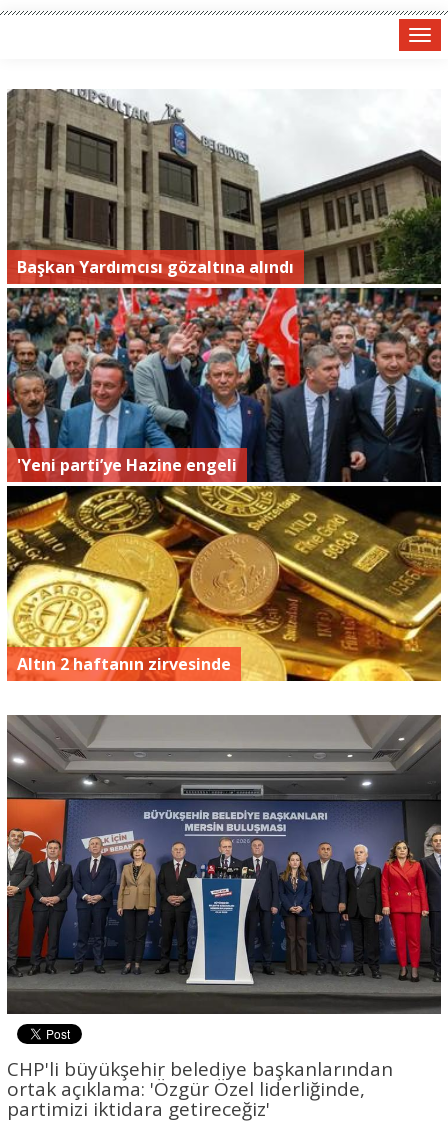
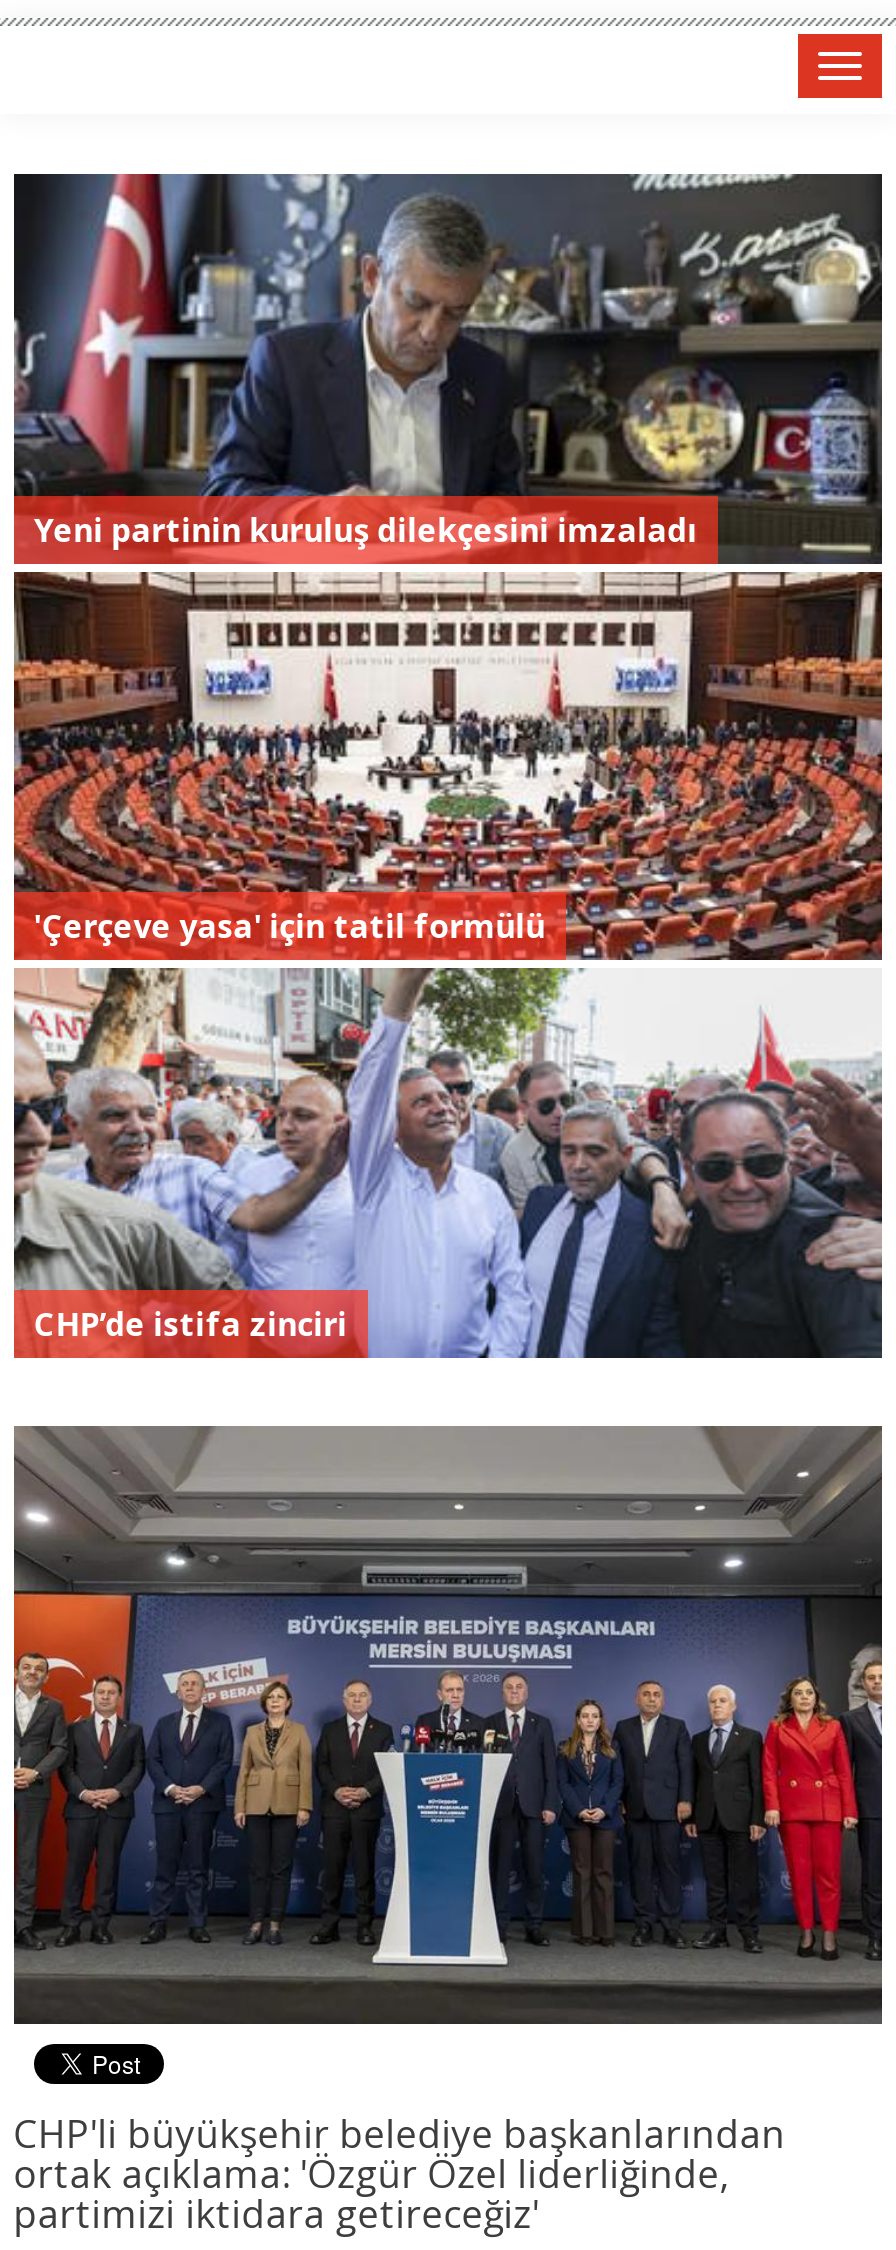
[6,88,442,682] [image] | Başkan Yardımcısı gözaltına alındı -> [12,172,884,1360] [image] | Yeni partinin kuruluş dilekçesini imzaladı
[17,454,237,476] 'Yeni parti’ye Hazine engeli -> [33,905,545,949] 'Çerçeve yasa' için tatil formülü
[17,653,231,675] Altın 2 haftanın zirvesinde -> [33,1302,347,1346] CHP’de istifa zinciri

